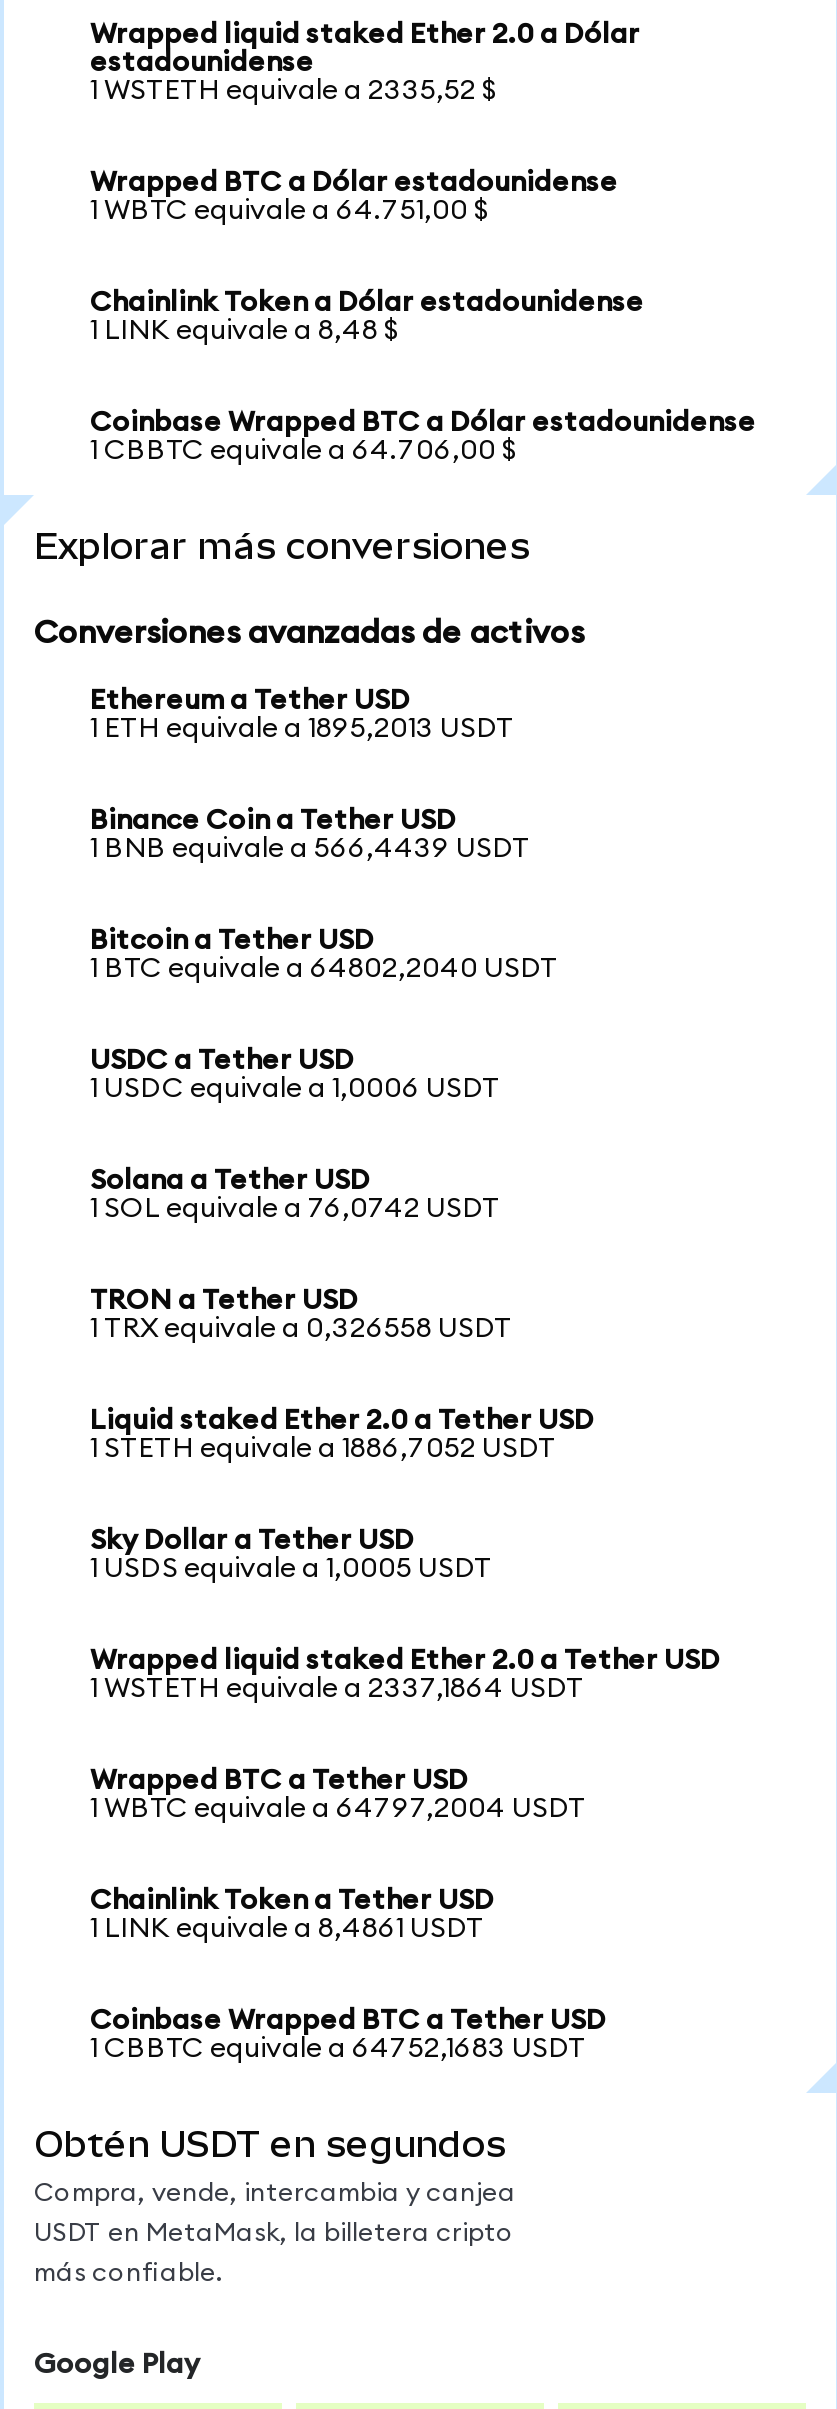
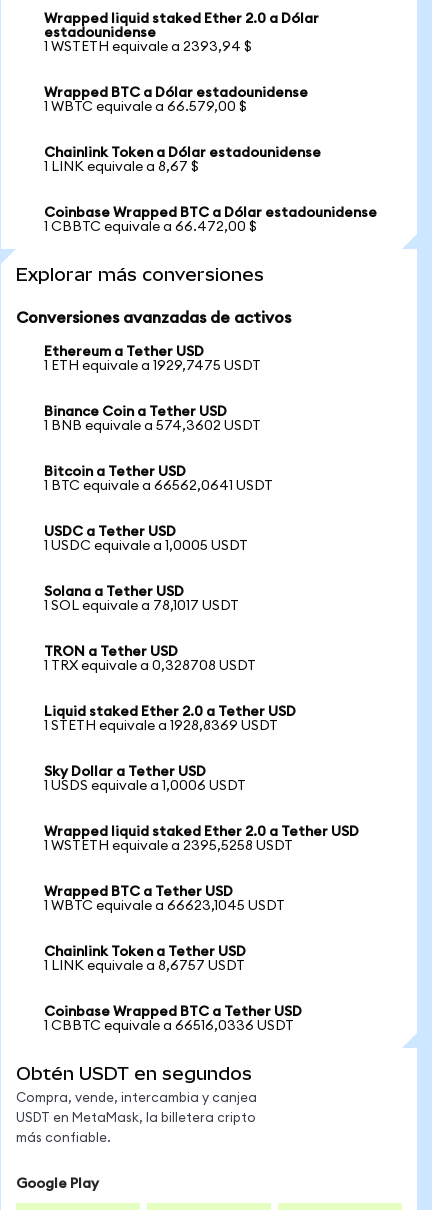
[90,77,498,105] 1 WSTETH equivale a 2335,52 $ -> [44,40,252,54] 1 WSTETH equivale a 2393,94 $
[90,197,490,225] 1 WBTC equivale a 64.751,00 $ -> [44,100,247,114] 1 WBTC equivale a 66.579,00 $
[90,317,400,345] 1 LINK equivale a 8,48 $ -> [44,160,199,174] 1 LINK equivale a 8,67 $
[90,437,518,465] 1 CBBTC equivale a 64.706,00 $ -> [44,220,257,234] 1 CBBTC equivale a 66.472,00 $
[90,715,514,743] 1 ETH equivale a 1895,2013 USDT -> [44,359,261,373] 1 ETH equivale a 1929,7475 USDT
[90,835,530,863] 1 BNB equivale a 566,4439 USDT -> [44,419,261,433] 1 BNB equivale a 574,3602 USDT
[90,955,558,983] 1 BTC equivale a 64802,2040 USDT -> [44,479,273,493] 1 BTC equivale a 66562,0641 USDT
[90,1075,500,1103] 1 USDC equivale a 1,0006 USDT -> [44,539,248,553] 1 USDC equivale a 1,0005 USDT
[90,1195,500,1223] 1 SOL equivale a 76,0742 USDT -> [44,599,239,613] 1 SOL equivale a 78,1017 USDT
[90,1315,512,1343] 1 TRX equivale a 0,326558 USDT -> [44,659,256,673] 1 TRX equivale a 0,328708 USDT
[90,1435,556,1463] 1 STETH equivale a 1886,7052 USDT -> [44,719,278,733] 1 STETH equivale a 1928,8369 USDT
[90,1555,492,1583] 1 USDS equivale a 1,0005 USDT -> [44,779,246,793] 1 USDS equivale a 1,0006 USDT
[90,1675,584,1703] 1 WSTETH equivale a 2337,1864 USDT -> [44,839,293,853] 1 WSTETH equivale a 2395,5258 USDT
[90,1795,586,1823] 1 WBTC equivale a 64797,2004 USDT -> [44,899,285,913] 1 WBTC equivale a 66623,1045 USDT
[90,1915,484,1943] 1 LINK equivale a 8,4861 USDT -> [44,959,245,973] 1 LINK equivale a 8,6757 USDT
[90,2035,586,2063] 1 CBBTC equivale a 64752,1683 USDT -> [44,1019,294,1033] 1 CBBTC equivale a 66516,0336 USDT

